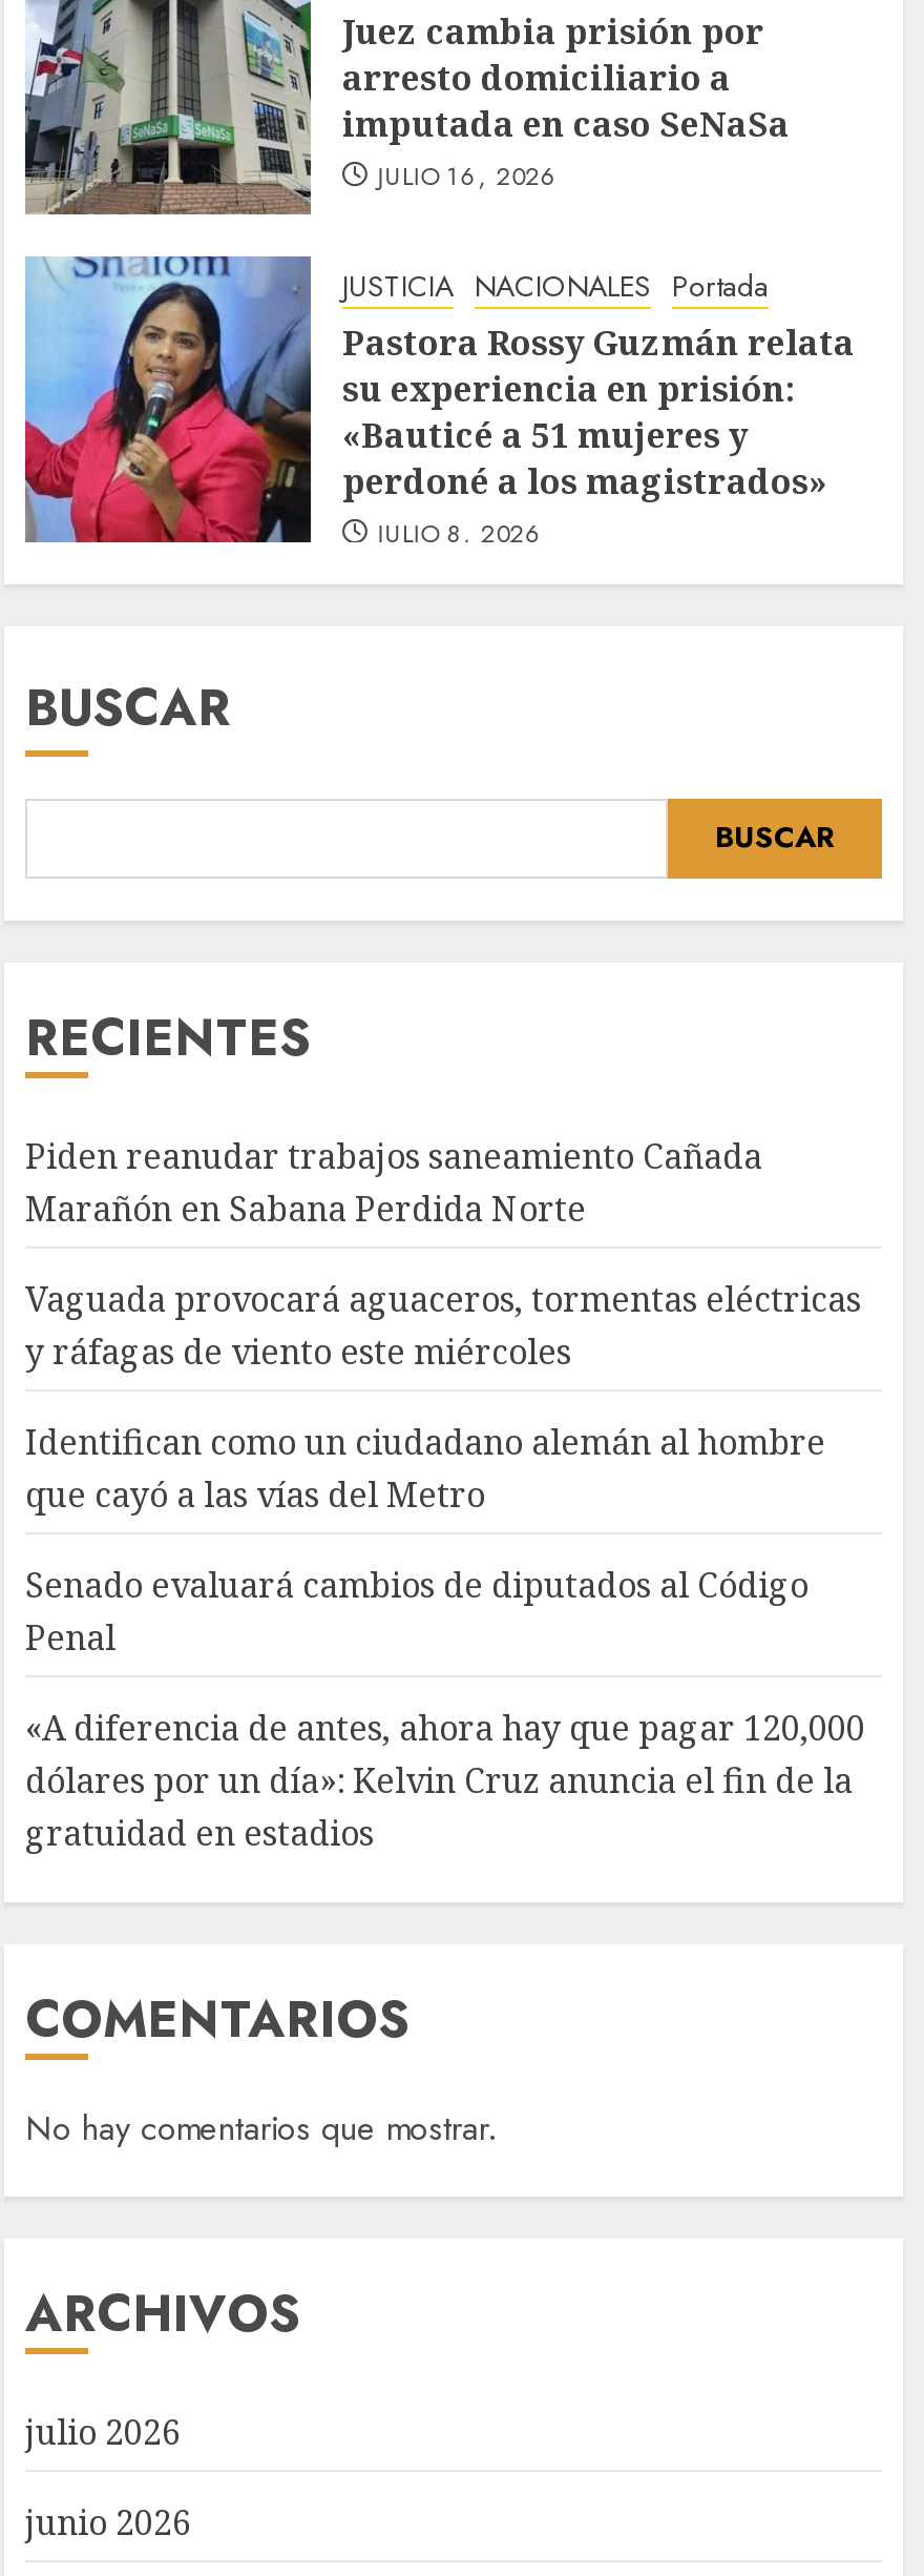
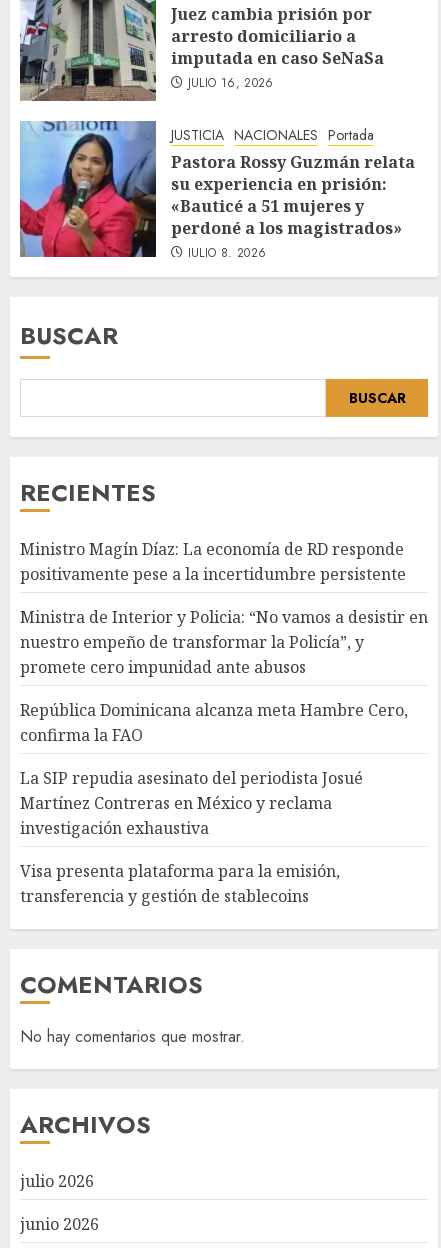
[25,1132,762,1231] Piden reanudar trabajos saneamiento Cañada | Marañón en Sabana Perdida Norte -> [20,538,406,585] Ministro Magín Díaz: La economía de RD responde | positivamente pese a la incertidumbre persistente
[25,1275,861,1373] Vaguada provocará aguaceros, tormentas eléctricas | y ráfagas de viento este miércoles -> [20,606,428,678] Ministra de Interior y Policia: “No vamos a desistir en | nuestro empeño de transformar la Policía”, y | promete cero impunidad ante abusos
[25,1418,825,1516] Identifican como un ciudadano alemán al hombre | que cayó a las vías del Metro -> [20,699,408,746] República Dominicana alcanza meta Hambre Cero, | confirma la FAO
[25,1561,808,1659] Senado evaluará cambios de diputados al Código | Penal -> [20,767,363,839] La SIP repudia asesinato del periodista Josué | Martínez Contreras en México y reclama | investigación exhaustiva
[25,1703,865,1855] «A diferencia de antes, ahora hay que pagar 120,000 | dólares por un día»: Kelvin Cruz anuncia el fin de la | gratuidad en estadios -> [20,860,340,907] Visa presenta plataforma para la emisión, | transferencia y gestión de stablecoins

